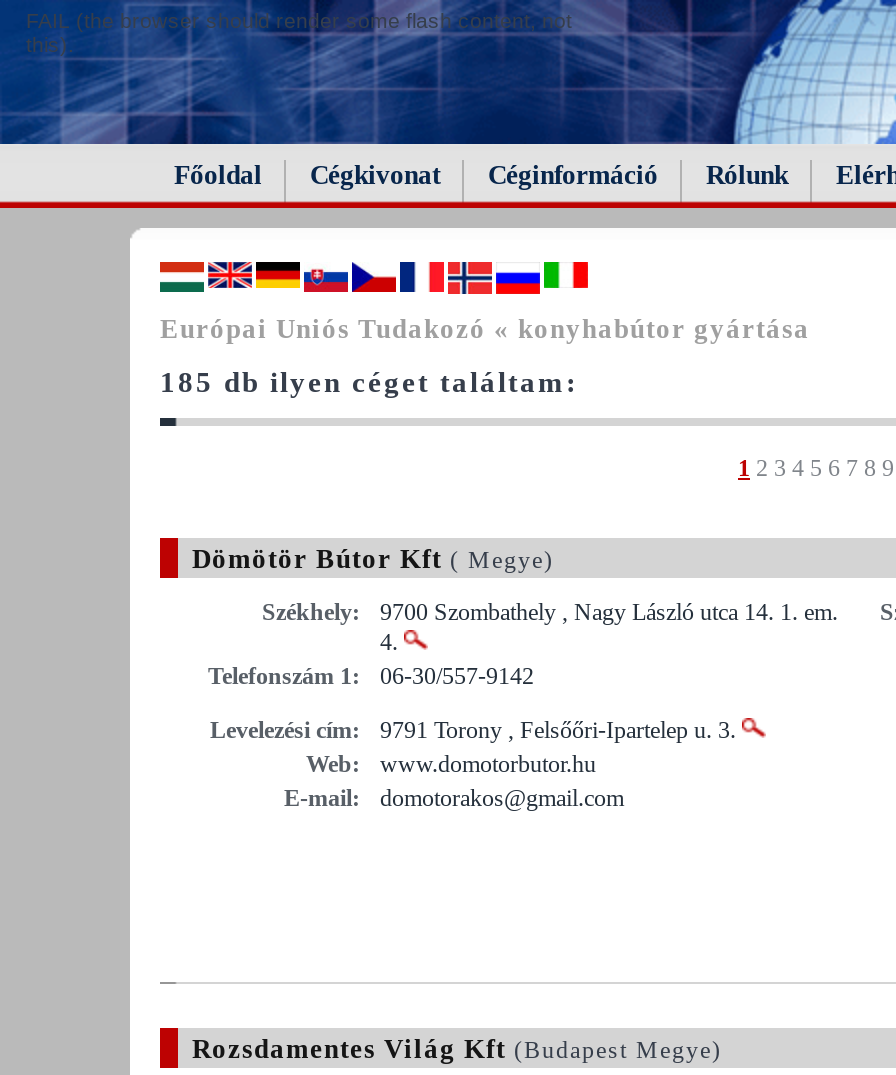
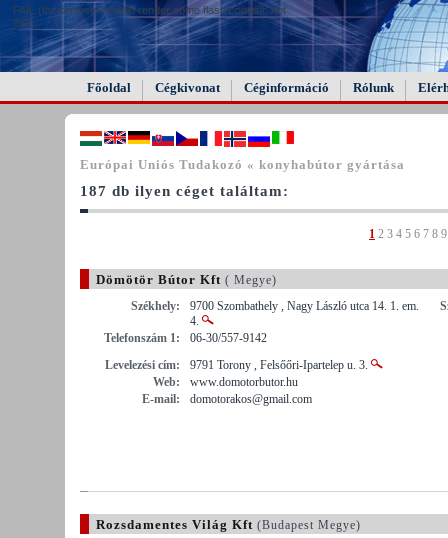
[160,365,578,397] 185 db ilyen céget találtam: -> [80,183,289,199] 187 db ilyen céget találtam:

